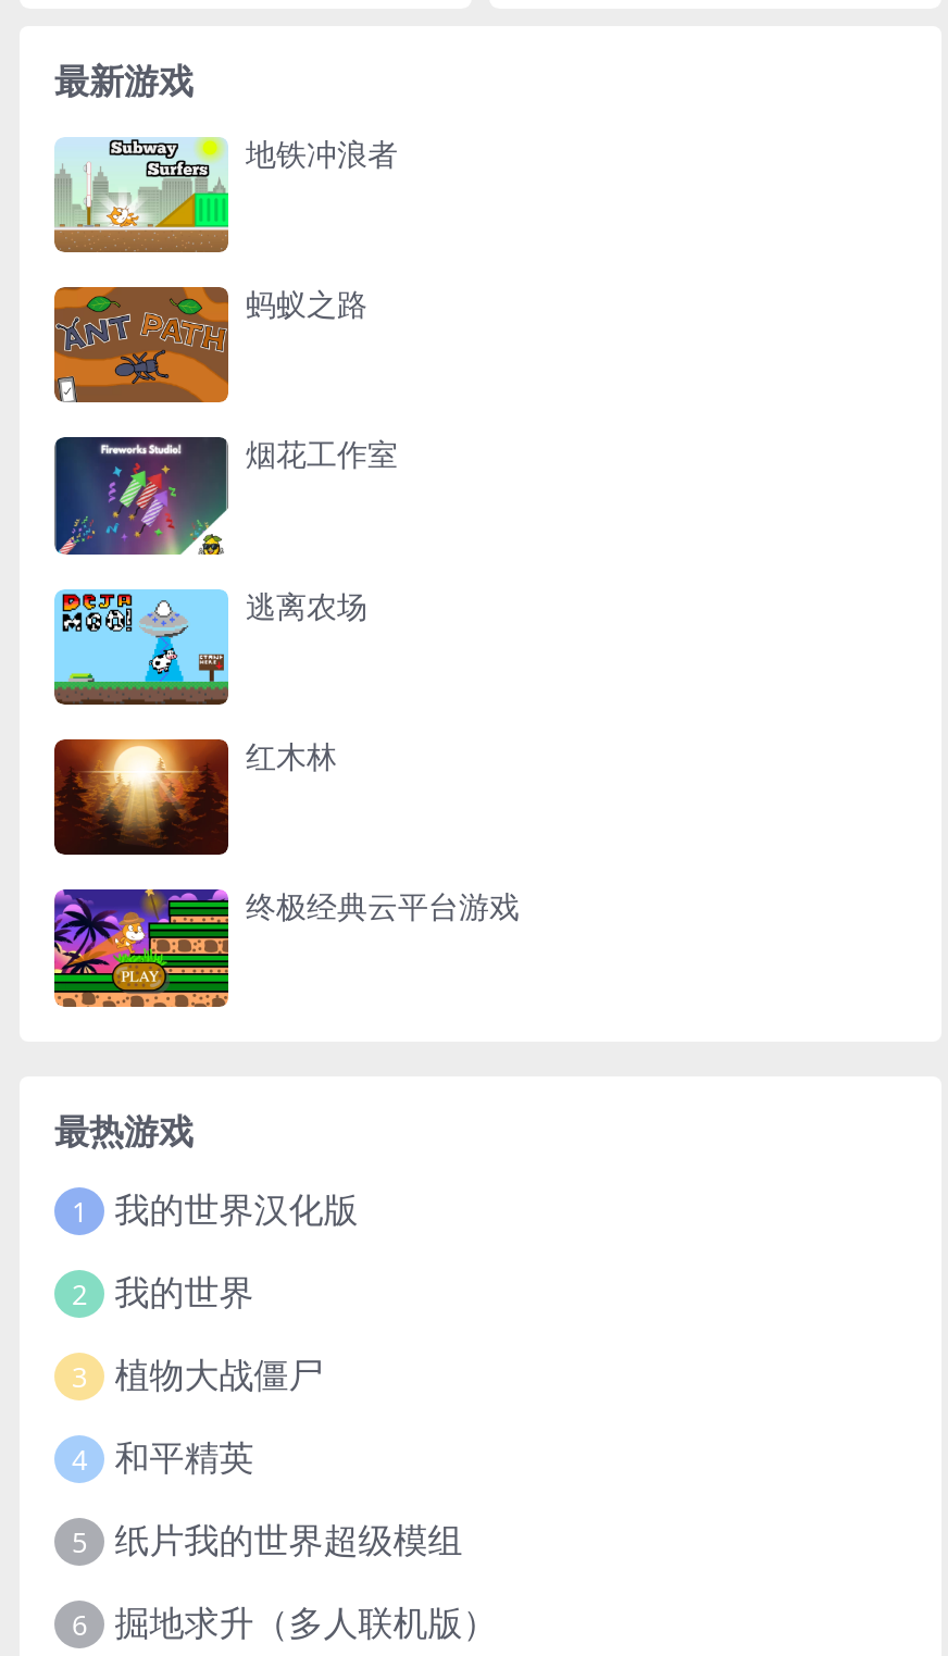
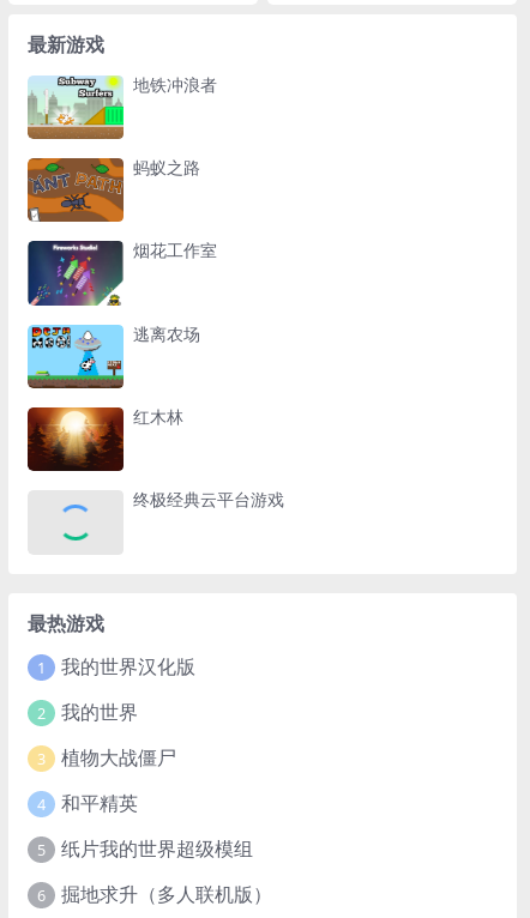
[52,887,230,1009] [image] -> [28,490,124,555] [image]

